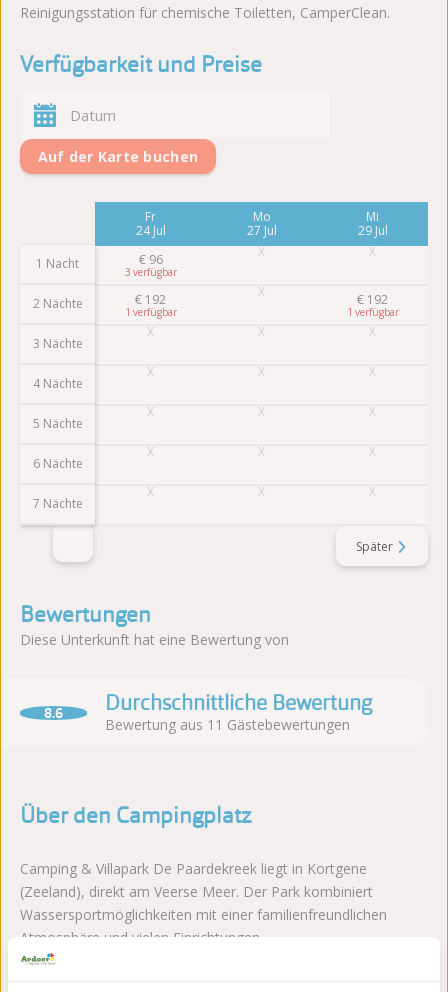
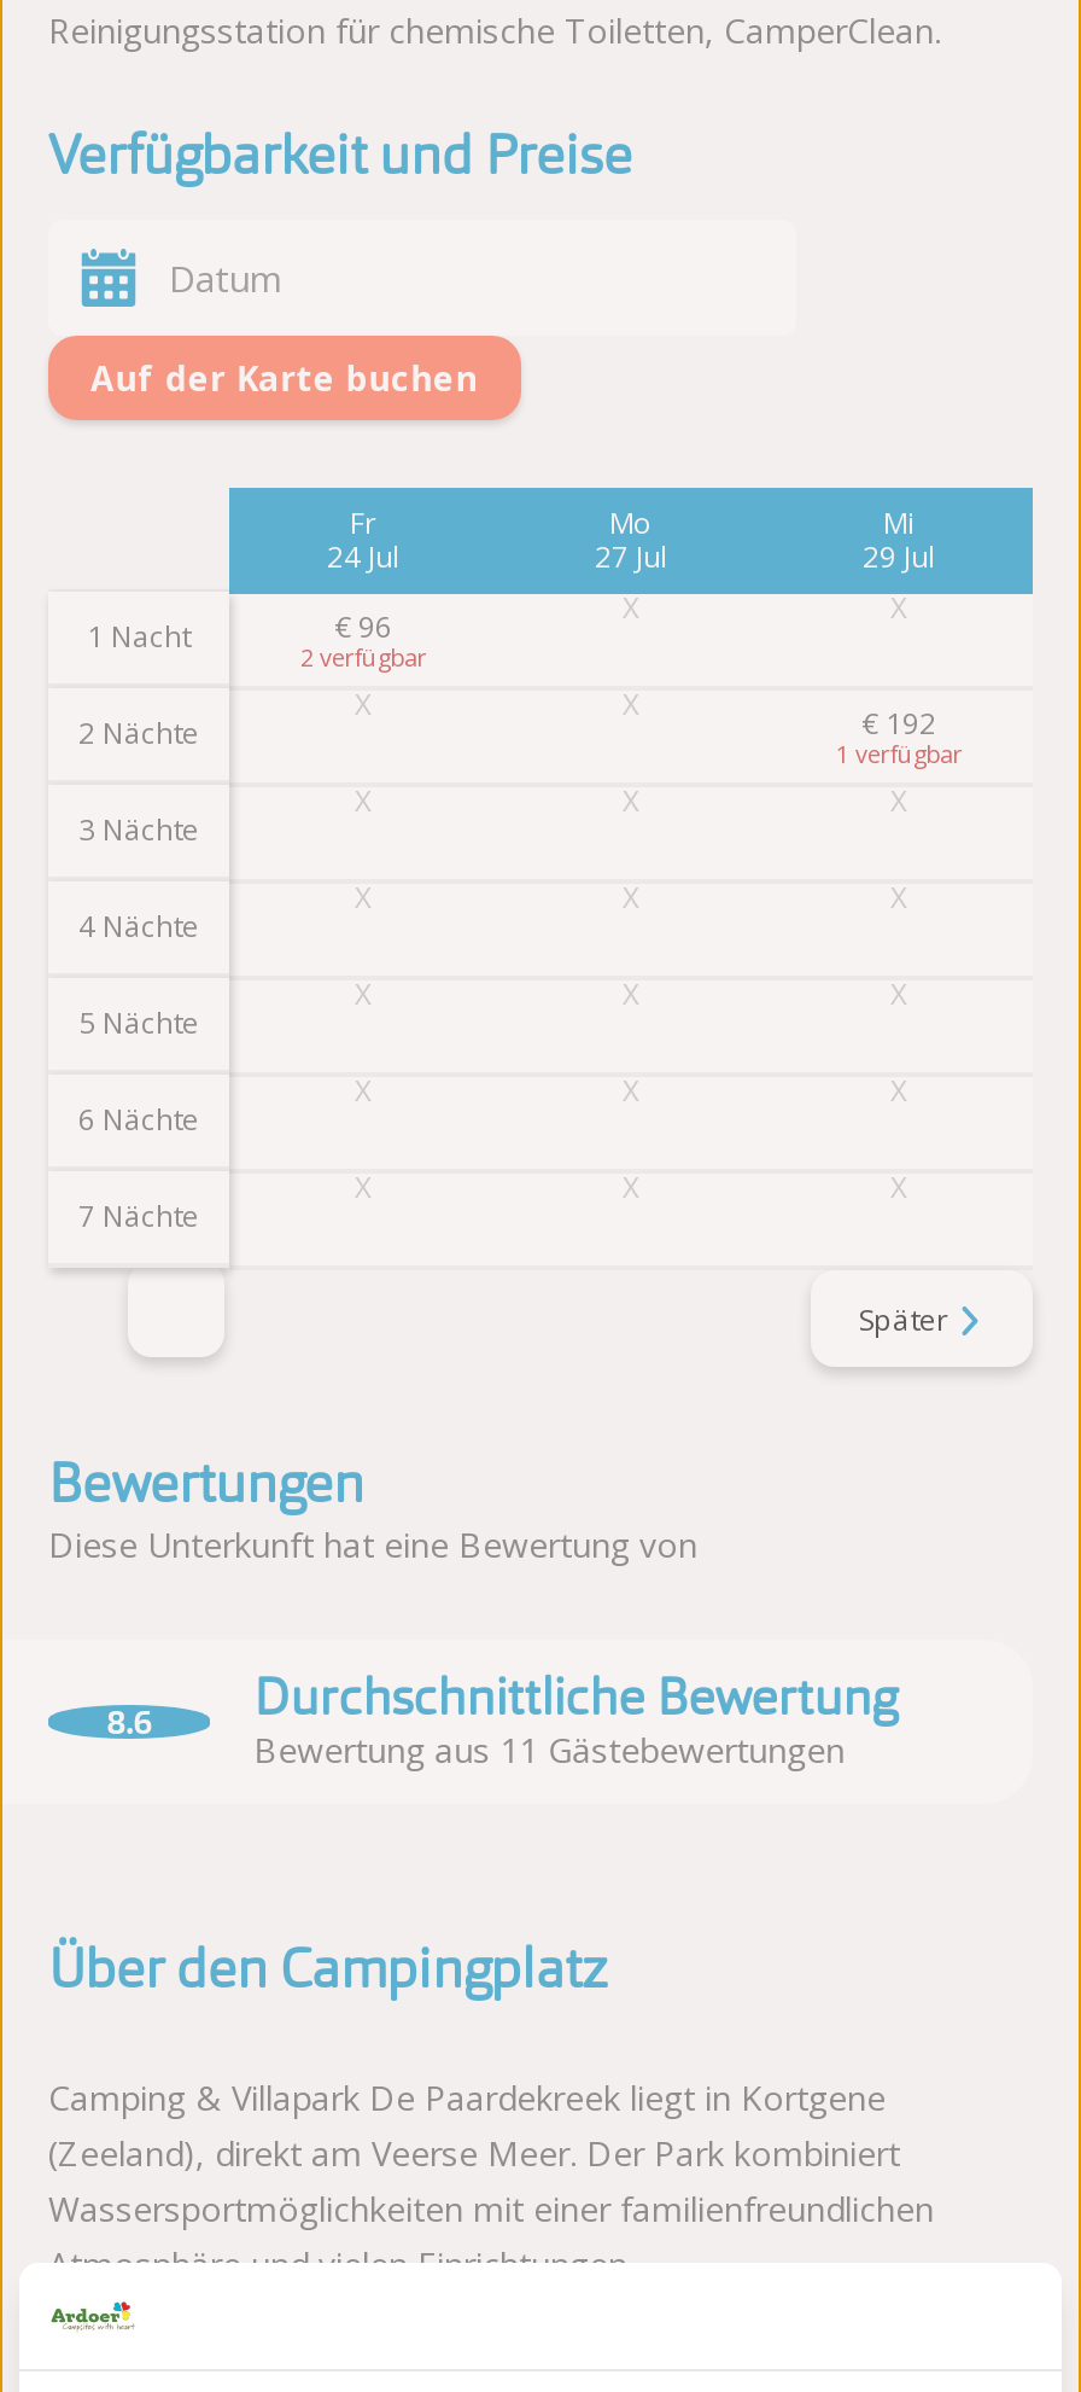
[124,265,166,319] 3 | € 192 | 1 -> [300,640,315,674] 2

